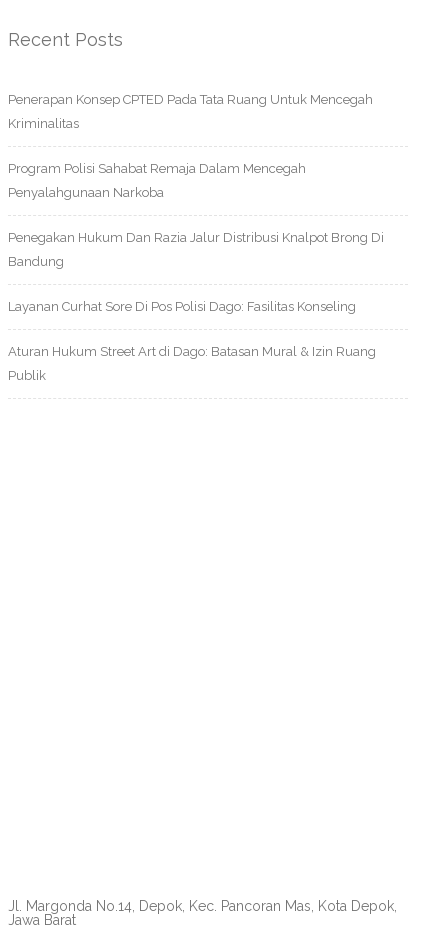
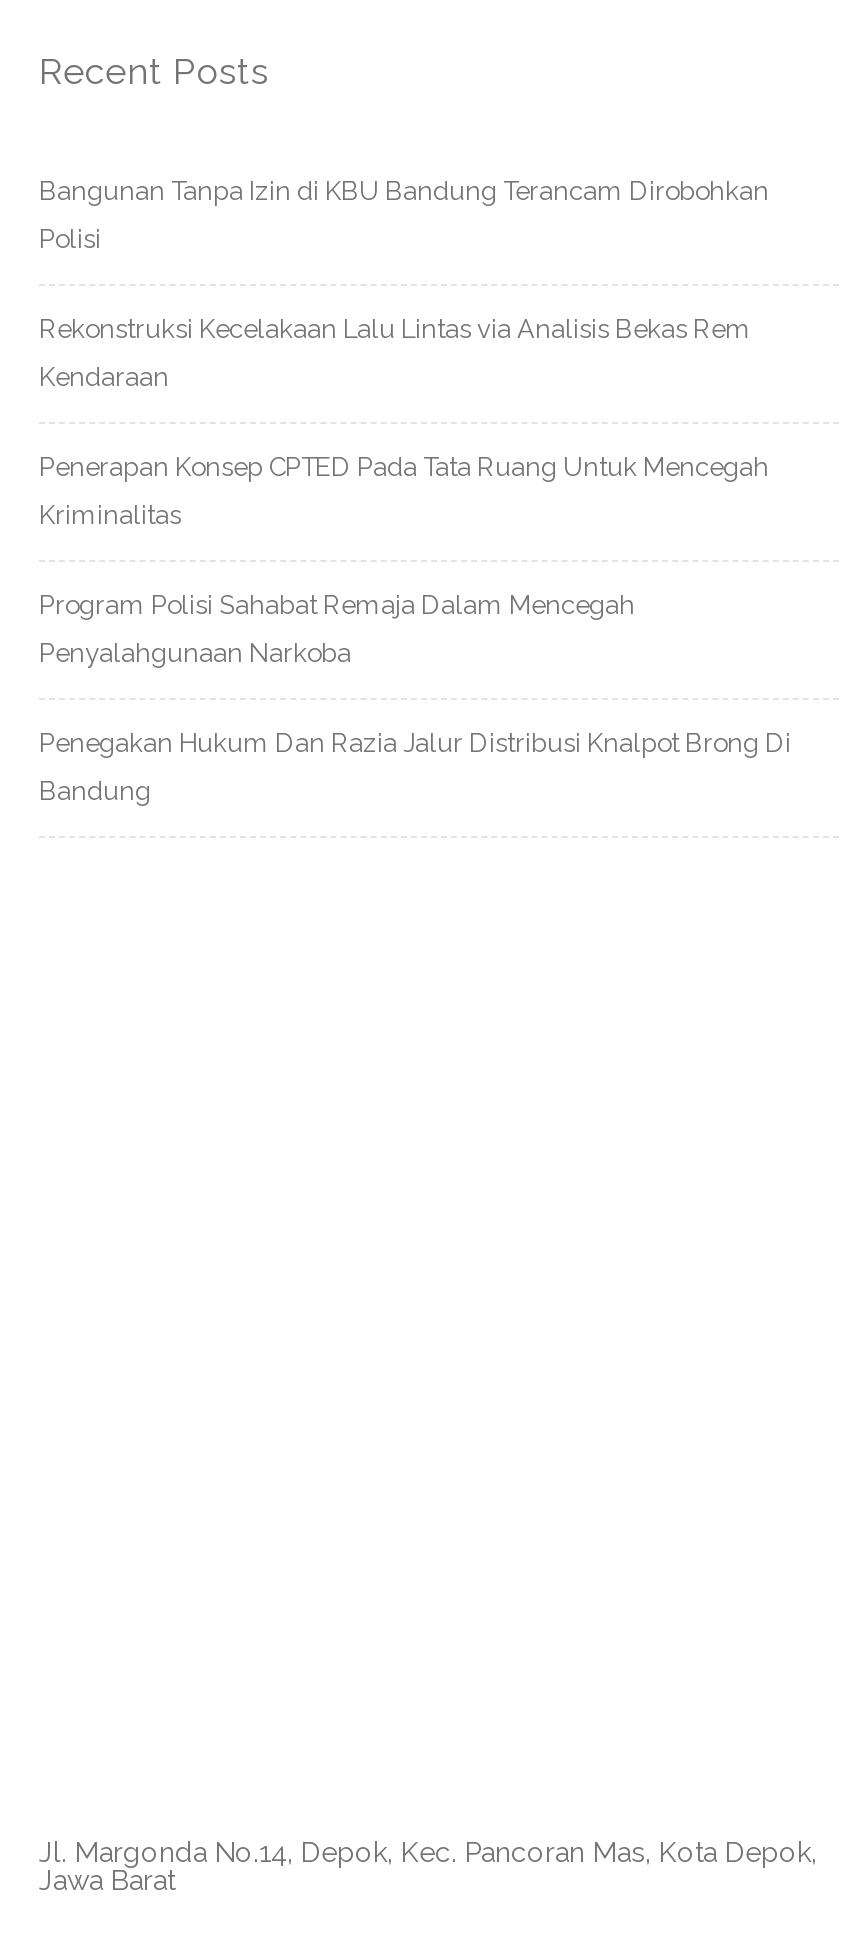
none -> [39,177,769,393] Bangunan Tanpa Izin di KBU Bandung Terancam Dirobohkan | Polisi | Rekonstruksi Kecelakaan Lalu Lintas via Analisis Bekas Rem | Kendaraan
moved [8,92,384,269] -> [39,453,791,807]: Penerapan Konsep CPTED Pada Tata Ruang Untuk Mencegah | Kriminalitas | Program Polisi Sahabat Remaja Dalam Mencegah | Penyalahgunaan Narkoba | Penegakan Hukum Dan Razia Jalur Distribusi Knalpot Brong Di | Bandung
[8,299,376,383] Layanan Curhat Sore Di Pos Polisi Dago: Fasilitas Konseling | Aturan Hukum Street Art di Dago: Batasan Mural & Izin Ruang | Publik -> none

